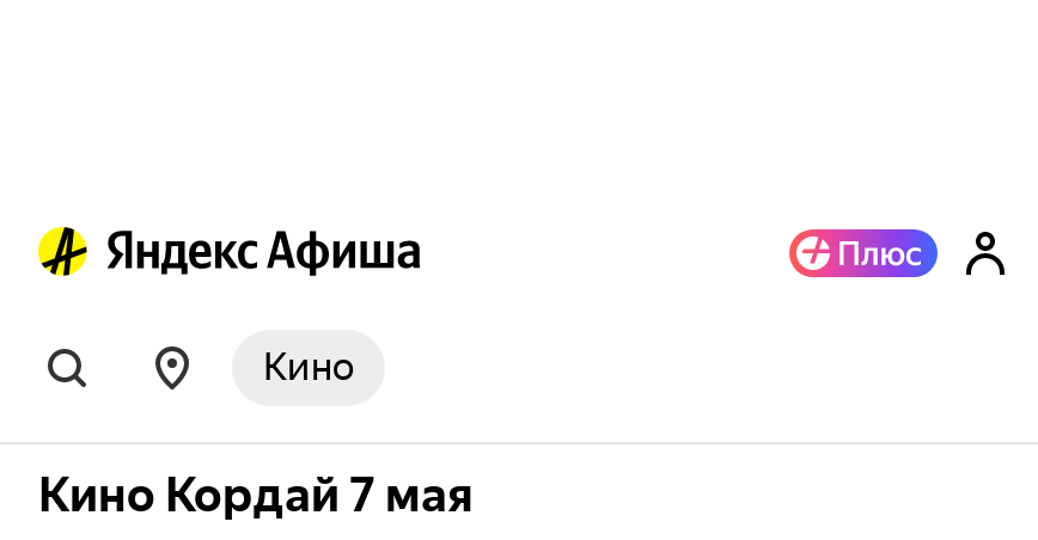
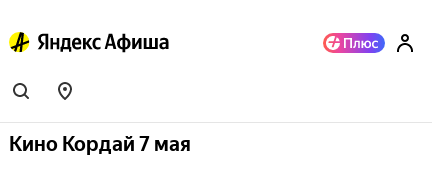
[263,344,354,389] Кино -> none

